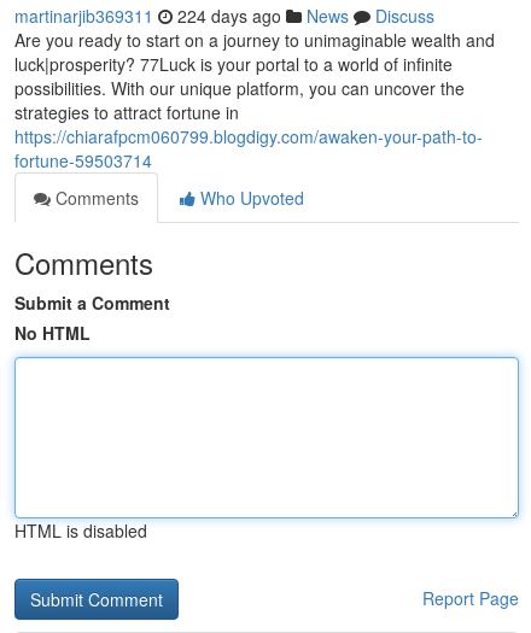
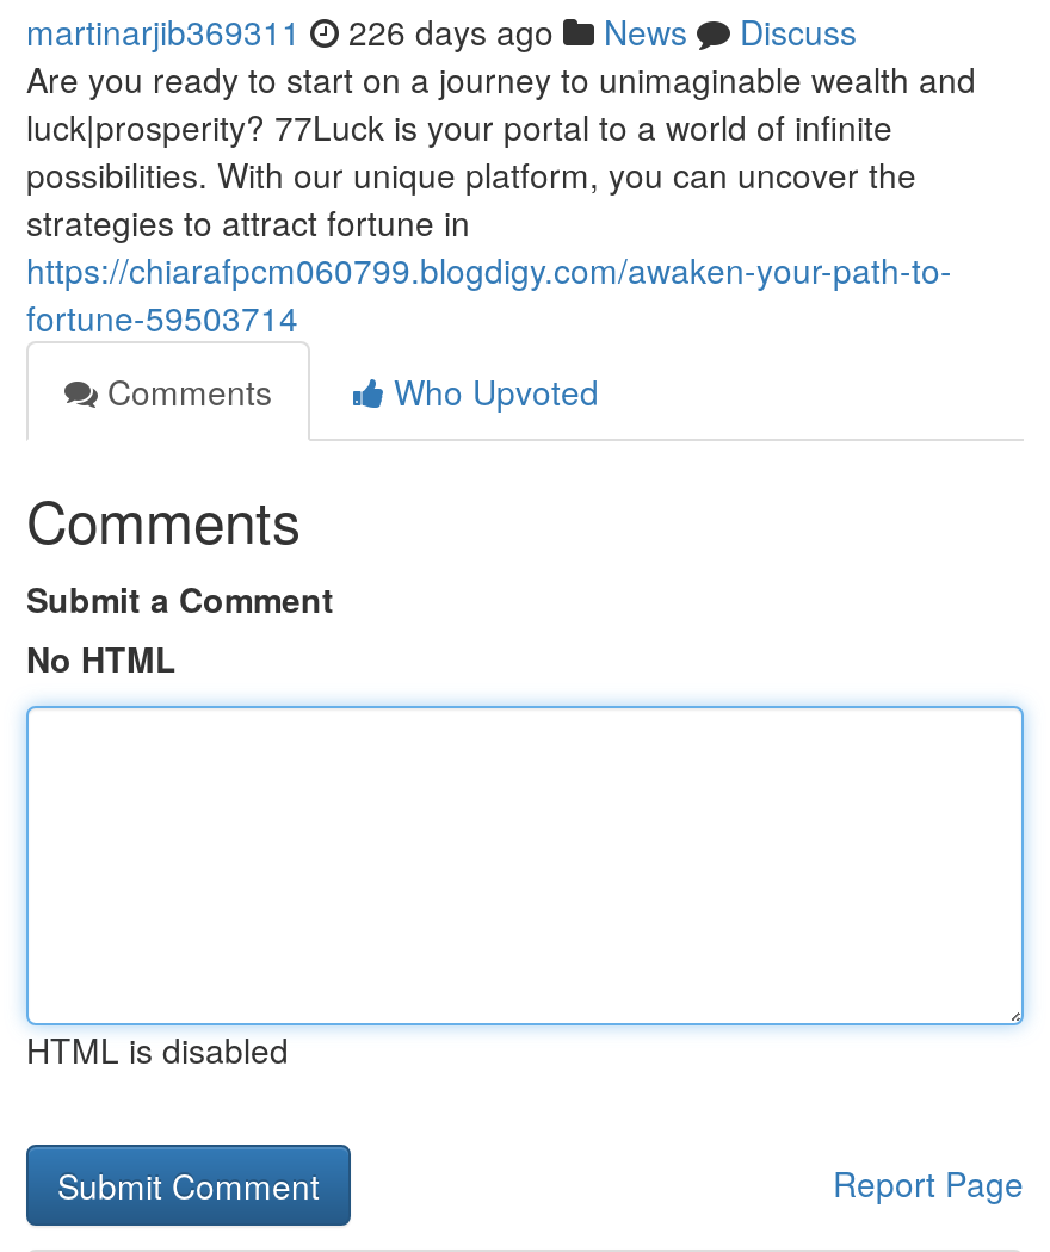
[14,4,434,28] martinarjib369311 224 days ago News Discuss -> [26,7,857,55] martinarjib369311 226 days ago News Discuss

